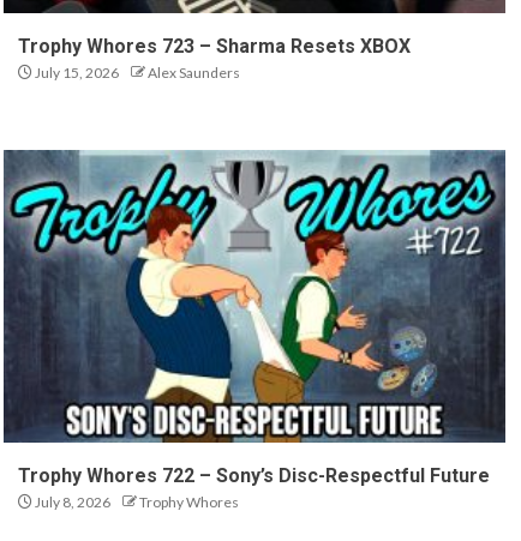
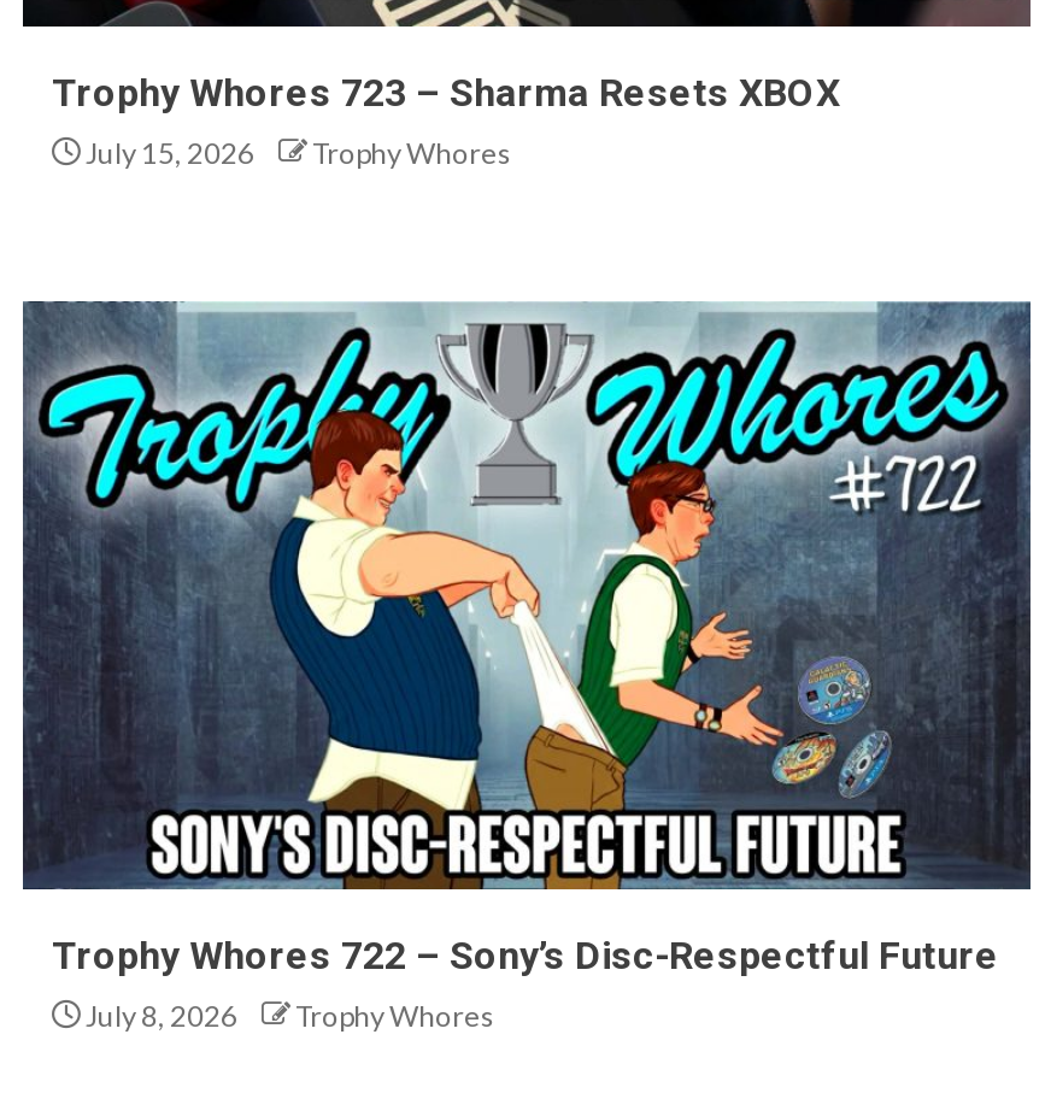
[148,64,240,82] Alex Saunders -> [312,135,512,171] Trophy Whores

